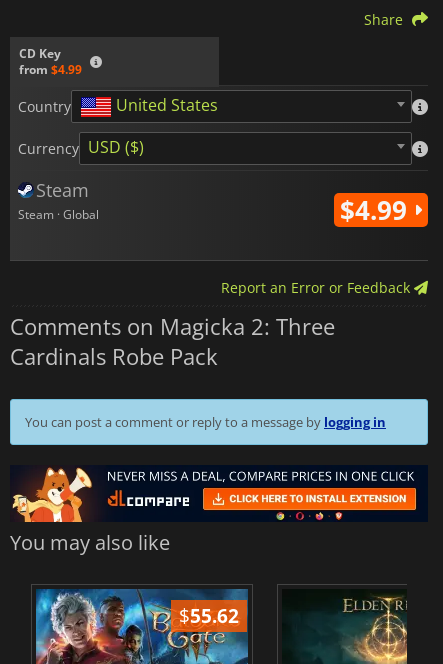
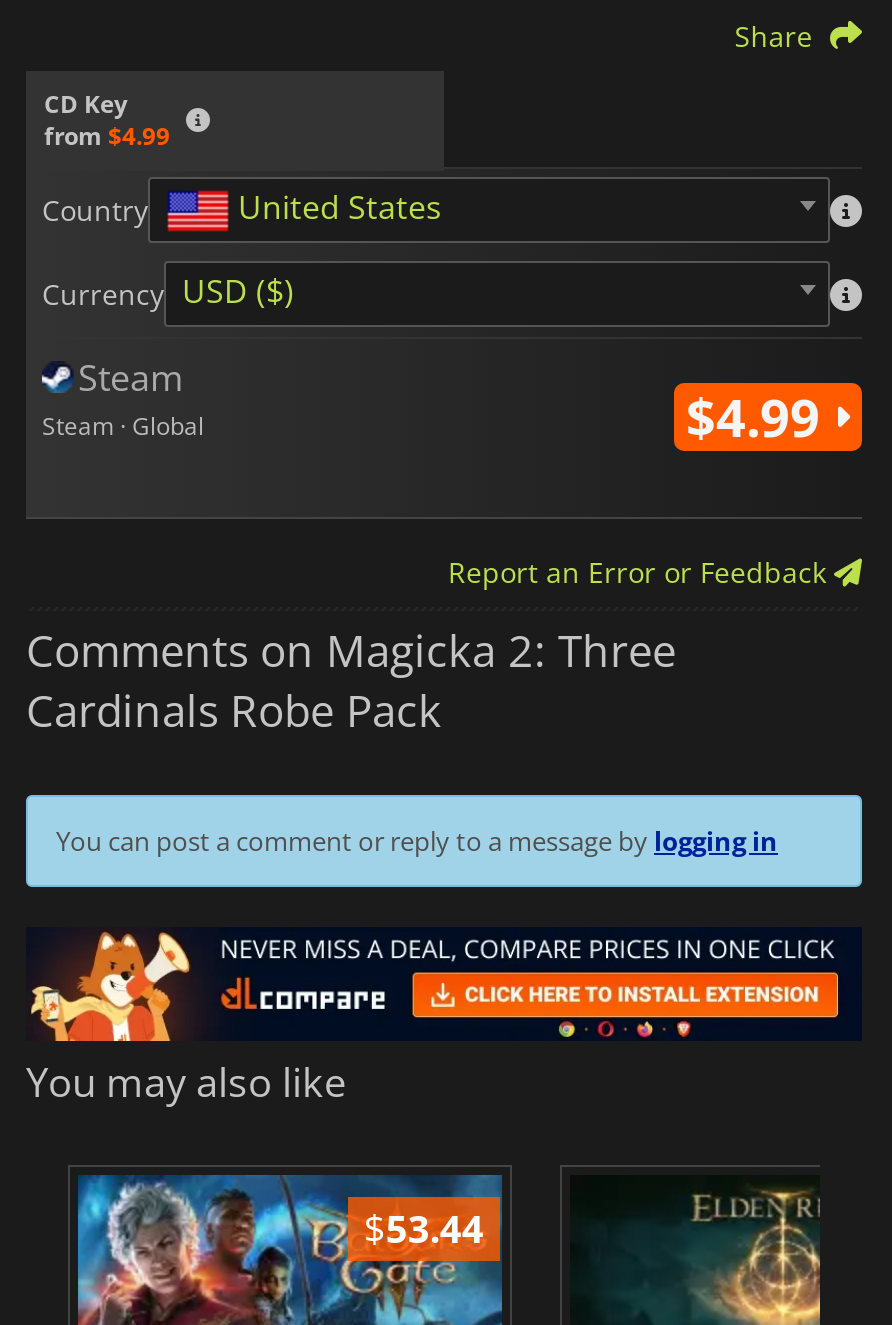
[179,602,239,629] $55.62 -> [364,1201,484,1255] $53.44

